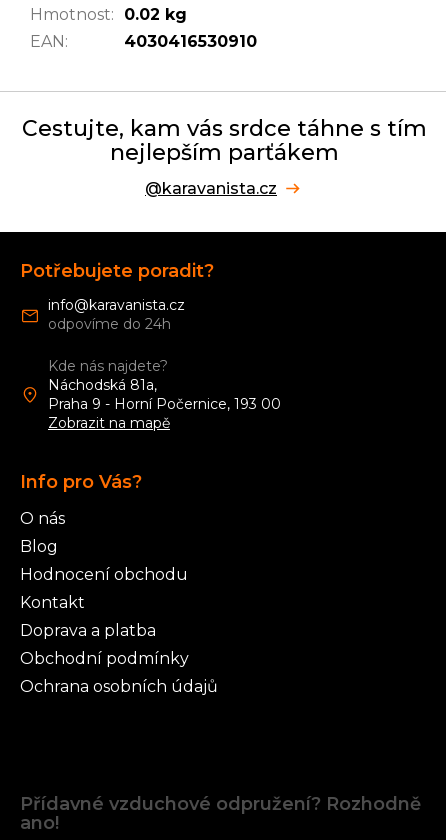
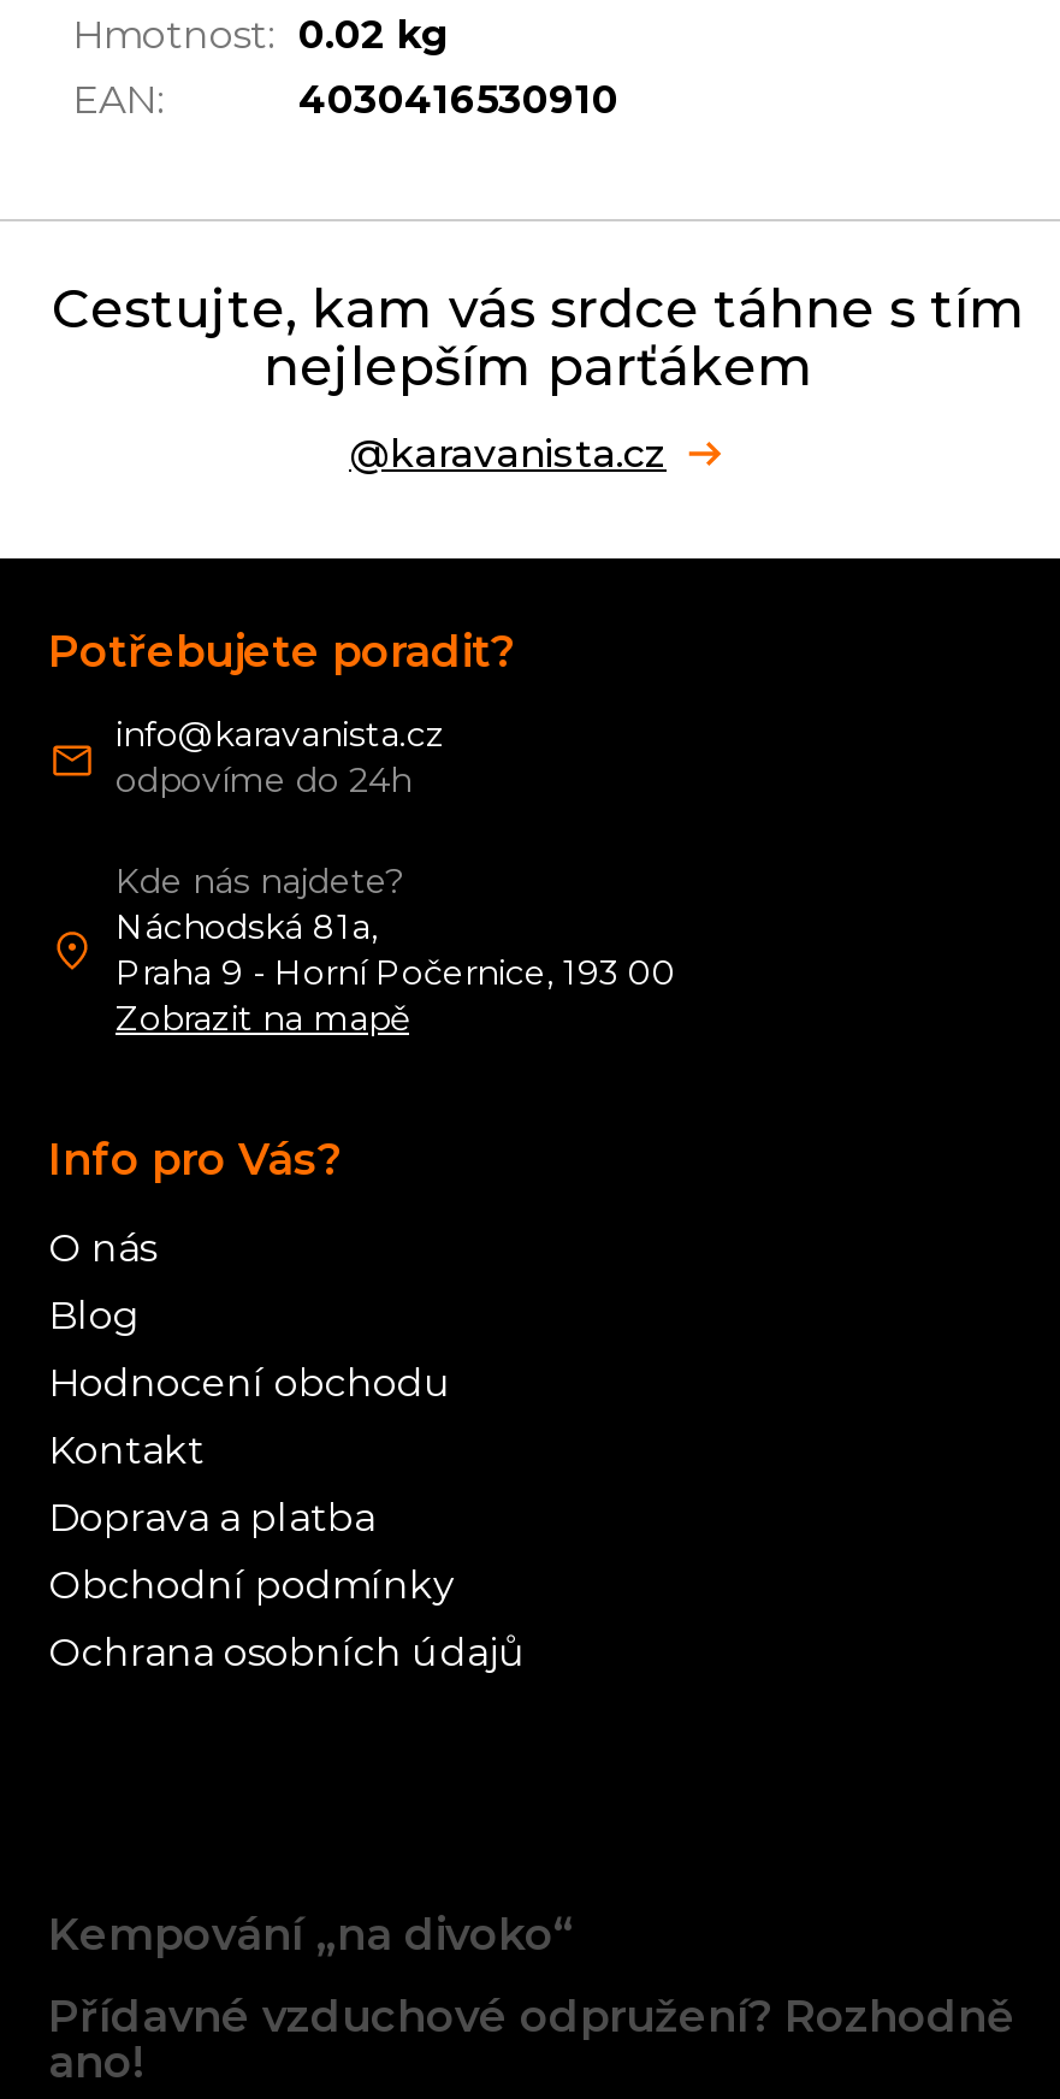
none -> [48,1908,575,1961] Kempování „na divoko“

